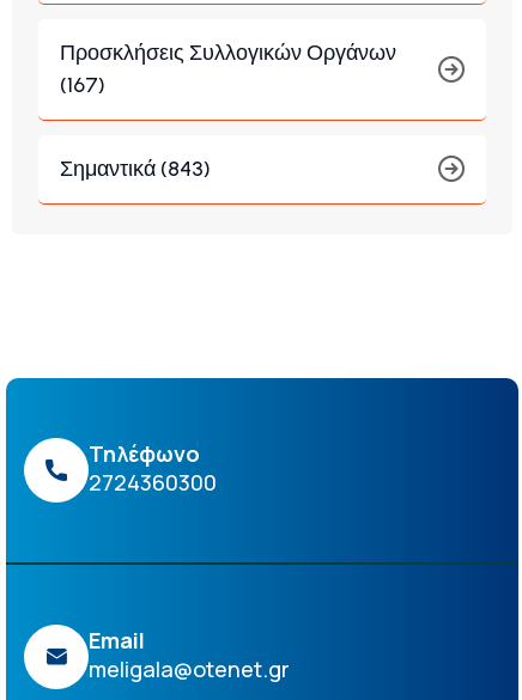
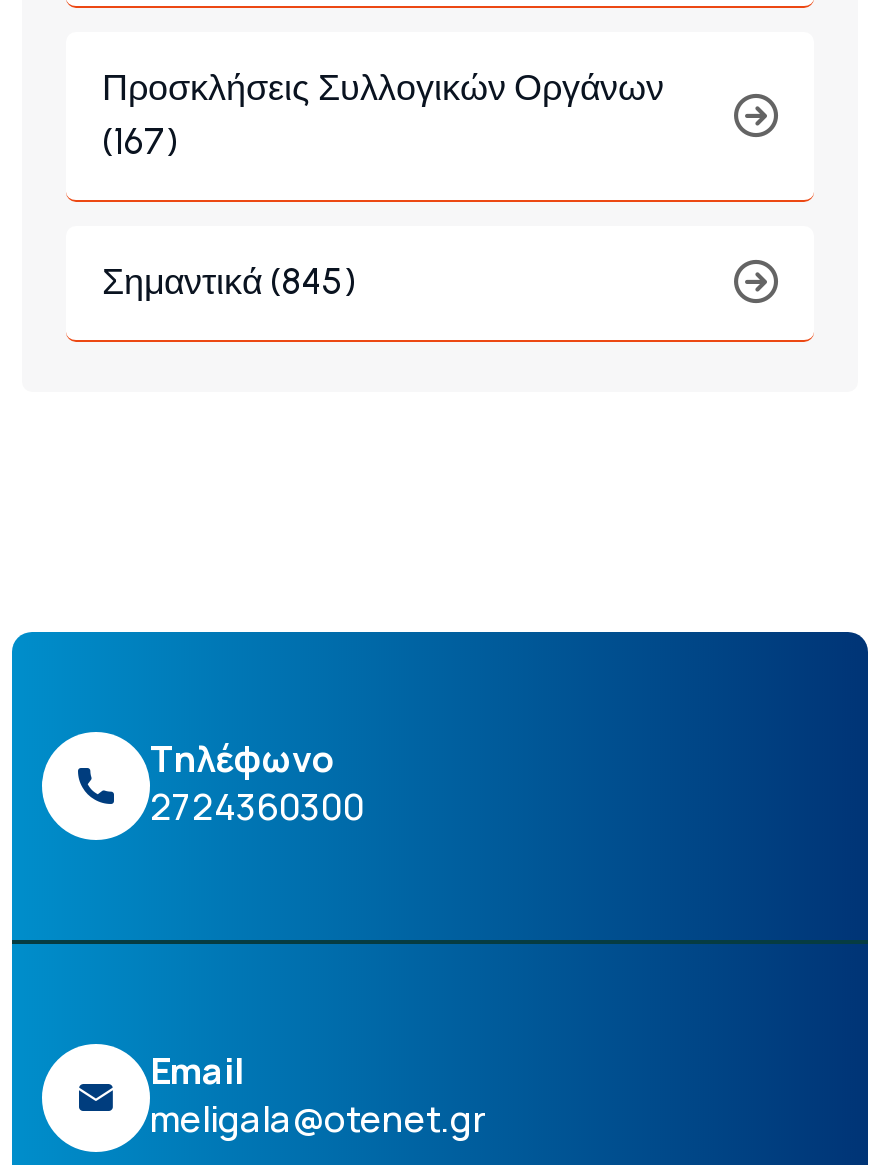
[60,156,211,182] Σημαντικά (843) -> [102,261,356,305] Σημαντικά (845)

